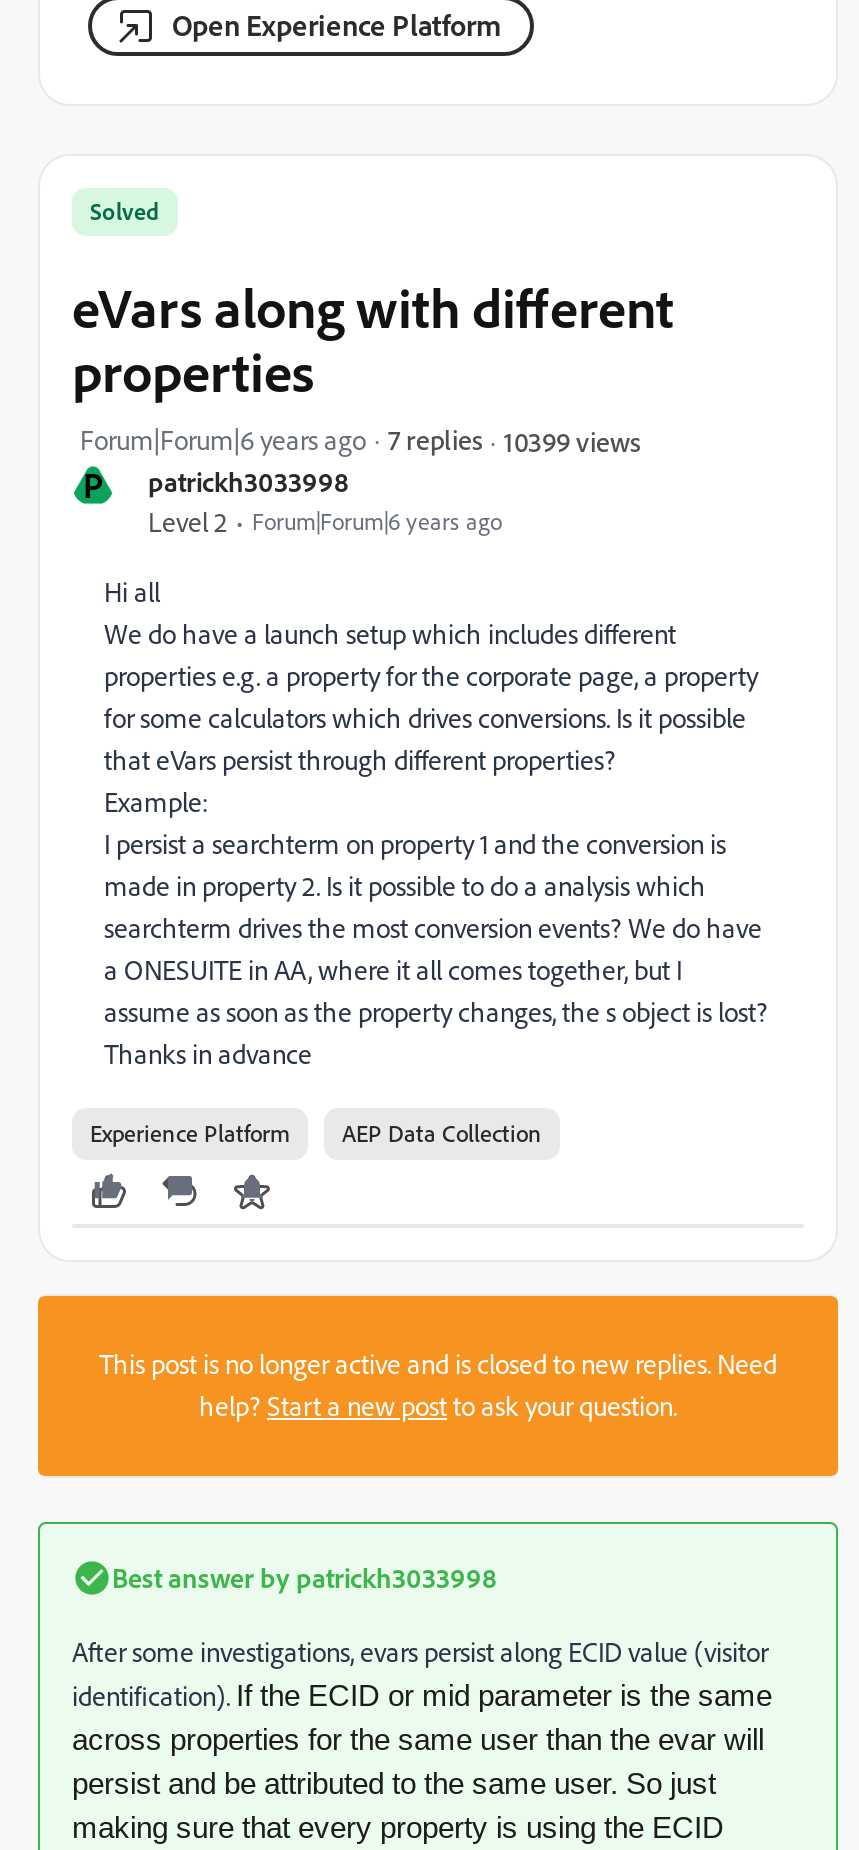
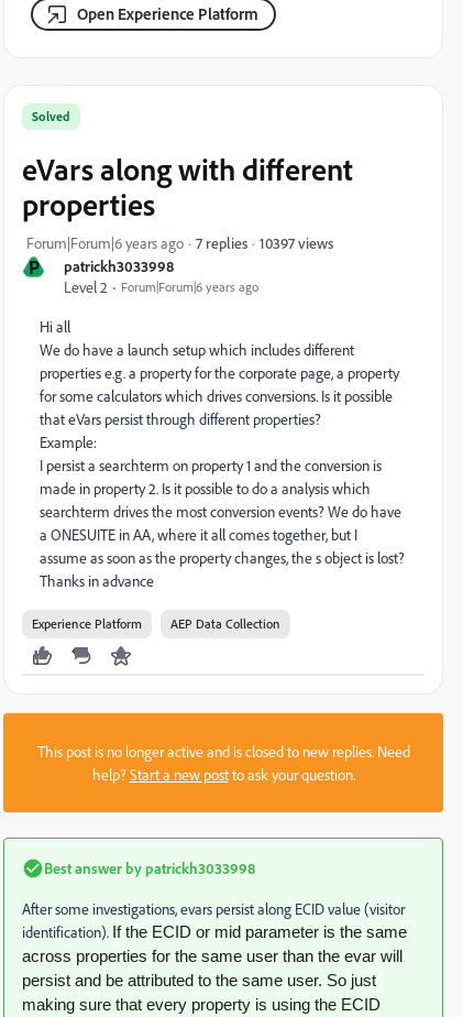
[504,423,640,457] 10399 views -> [260,233,333,251] 10397 views

